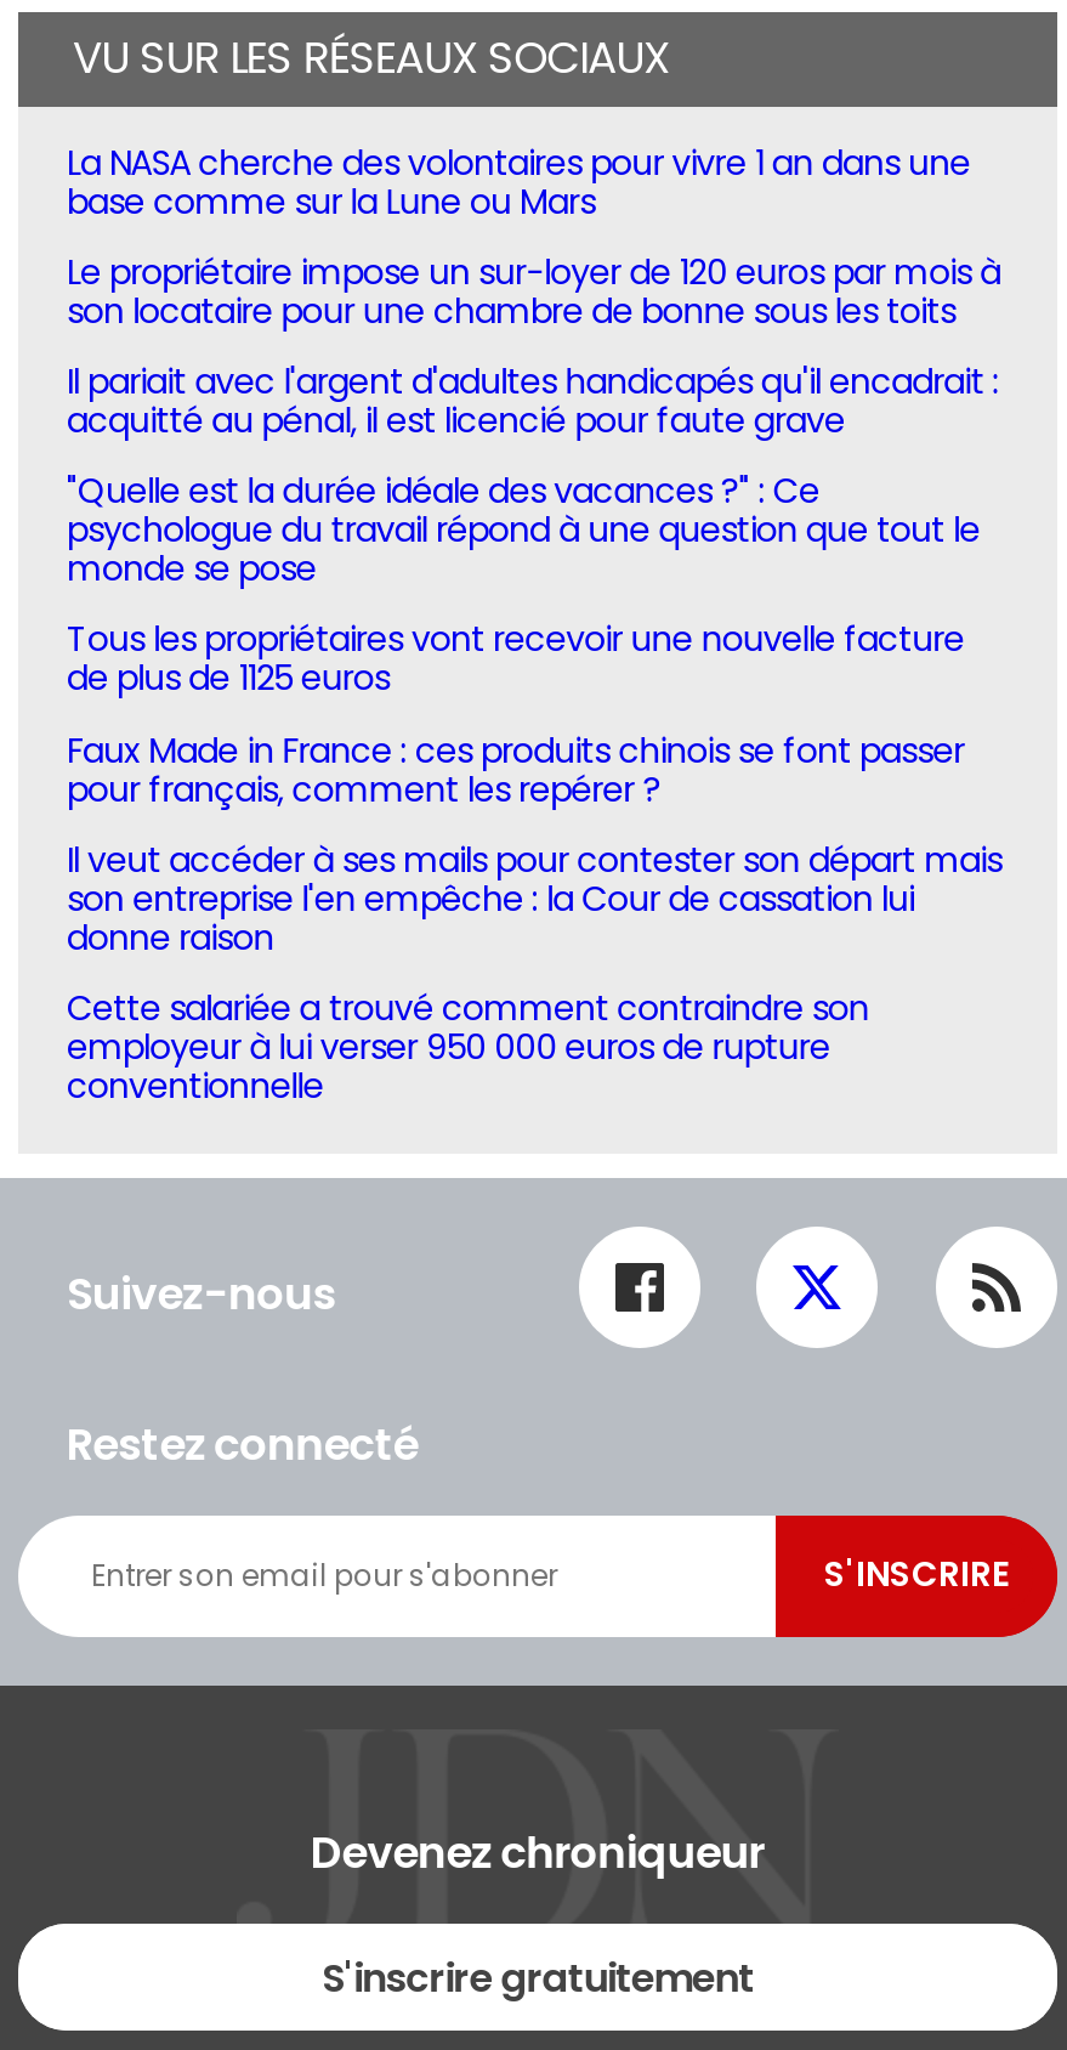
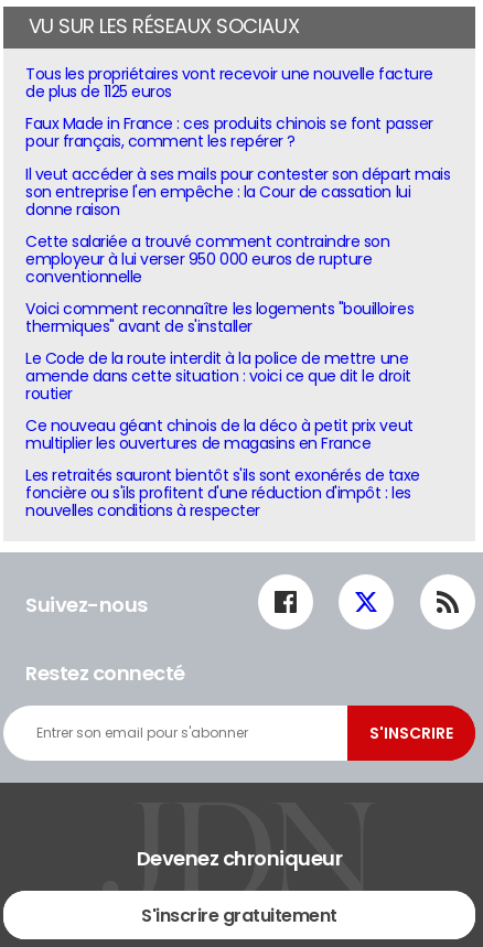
[67,145,1001,586] La NASA cherche des volontaires pour vivre 1 an dans une | base comme sur la Lune ou Mars | Le propriétaire impose un sur-loyer de 120 euros par mois à | son locataire pour une chambre de bonne sous les toits | Il pariait avec l'argent d'adultes handicapés qu'il encadrait : | acquitté au pénal, il est licencié pour faute grave | "Quelle est la durée idéale des vacances ?" : Ce | psychologue du travail répond à une question que tout le | monde se pose -> none
moved [67,623,1002,1102] -> [25,66,450,284]: Tous les propriétaires vont recevoir une nouvelle facture | de plus de 1125 euros | Faux Made in France : ces produits chinois se font passer | ... | employeur à lui verser 950 000 euros de rupture | conventionnelle
none -> [25,301,420,518] Voici comment reconnaître les logements "bouilloires | thermiques" avant de s'installer | Le Code de la route interdit à la police de mettre une | amende dans cette situation : voici ce que dit le droit | routier | Ce nouveau géant chinois de la déco à petit prix veut | multiplier les ouvertures de magasins en France | Les retraités sauront bientôt s'ils sont exonérés de taxe | foncière ou s'ils profitent d'une réduction d'impôt : les | nouvelles conditions à respecter

